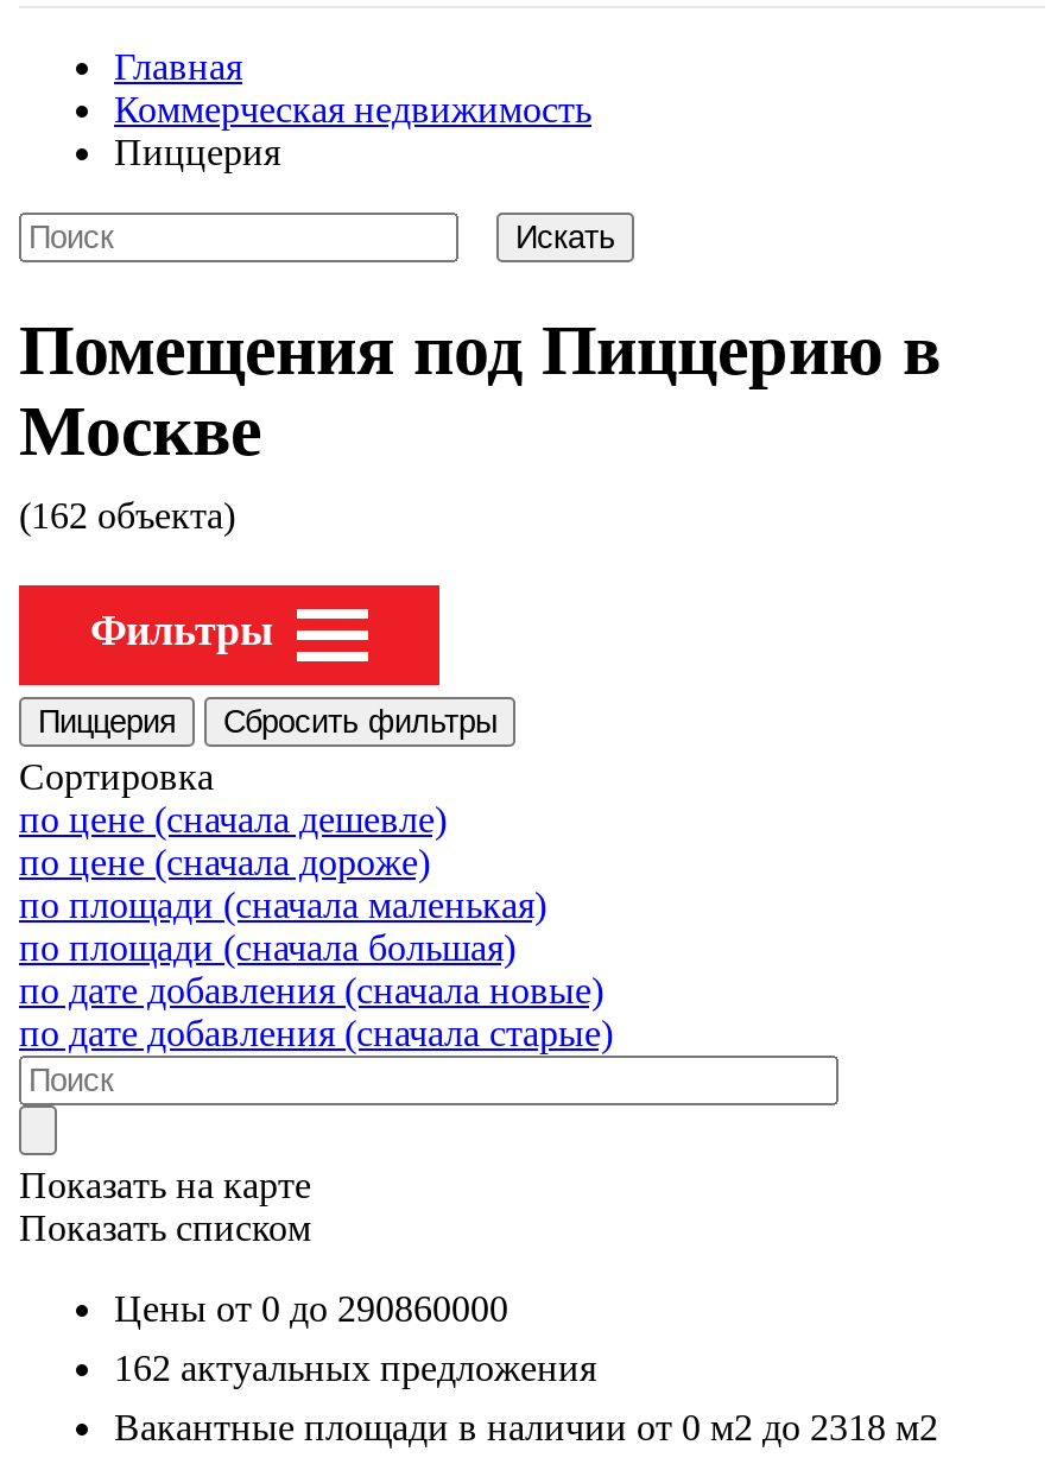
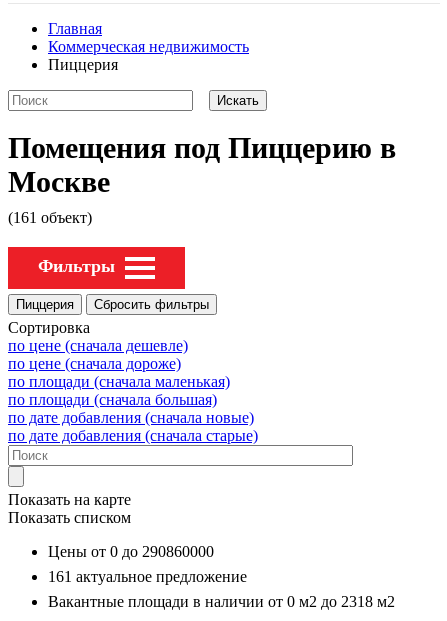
[19,495,235,536] (162 объекта) -> [8,209,92,226] (161 объект)
[114,1348,596,1388] 162 актуальных предложения -> [48,568,247,585] 161 актуальное предложение

